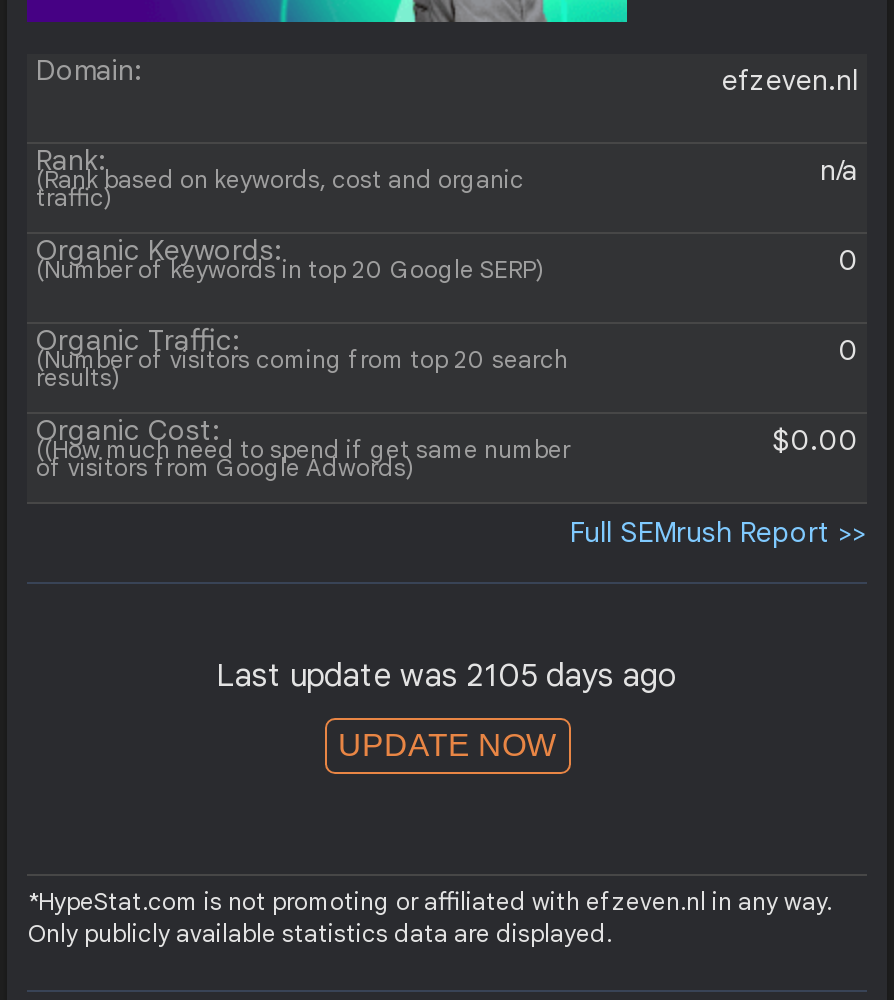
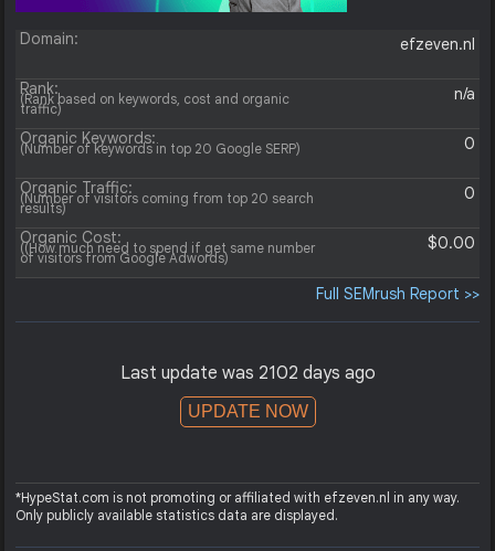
[216,656,678,696] Last update was 2105 days ago -> [120,362,375,384] Last update was 2102 days ago

